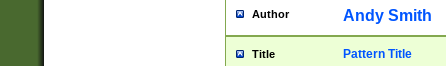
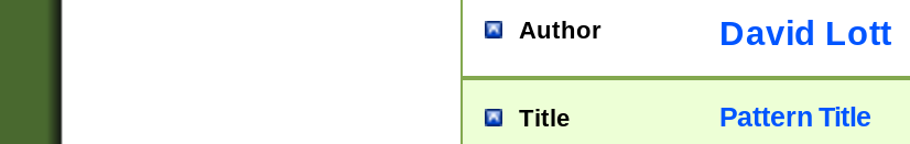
[342,7,431,24] Andy Smith -> [719,15,891,52] David Lott

